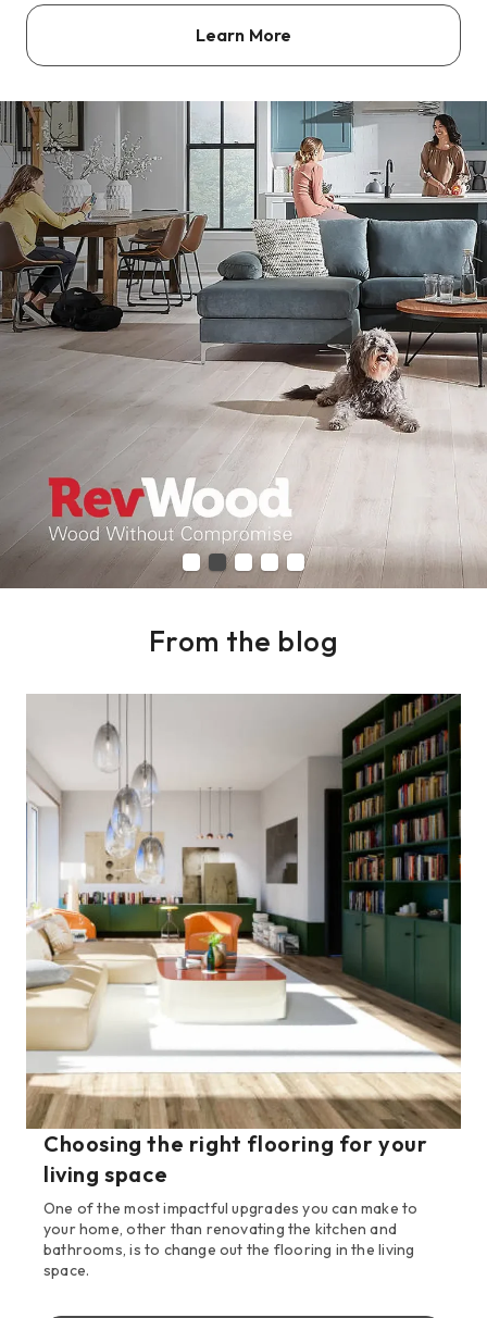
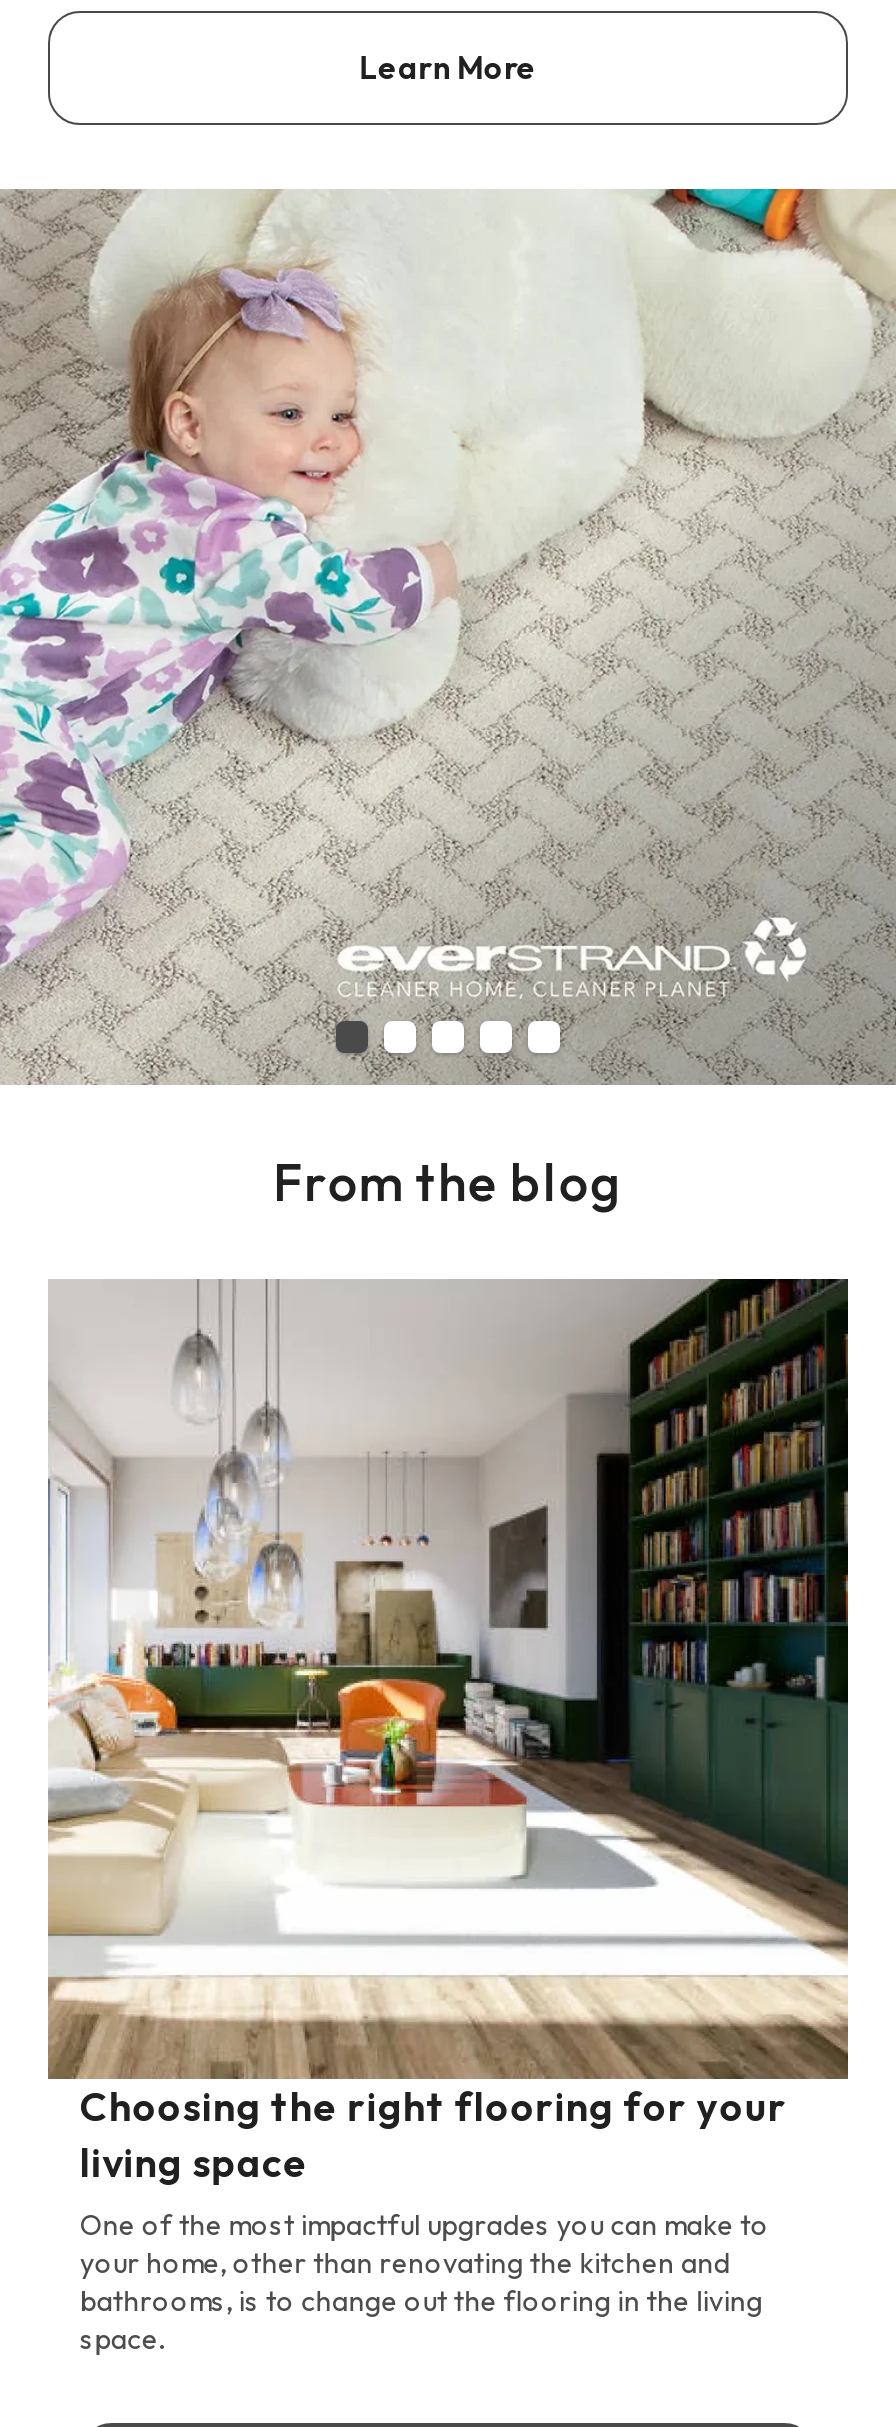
[3,100,484,588] [image] -> [6,187,890,1083] [image]

